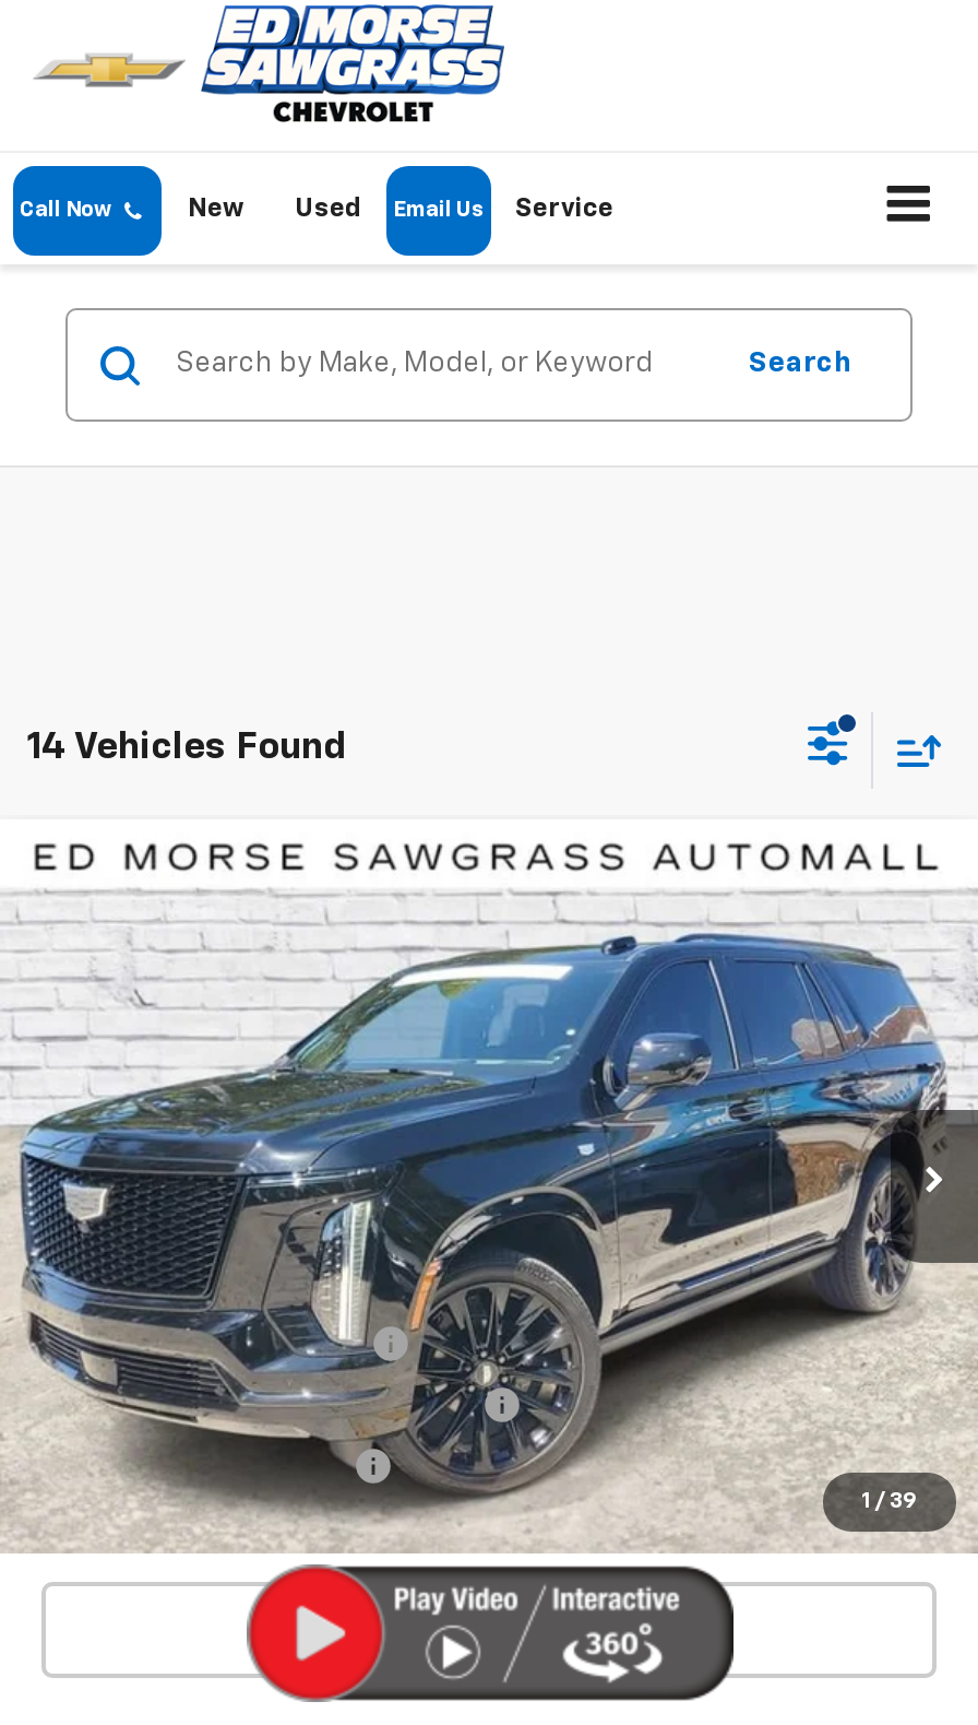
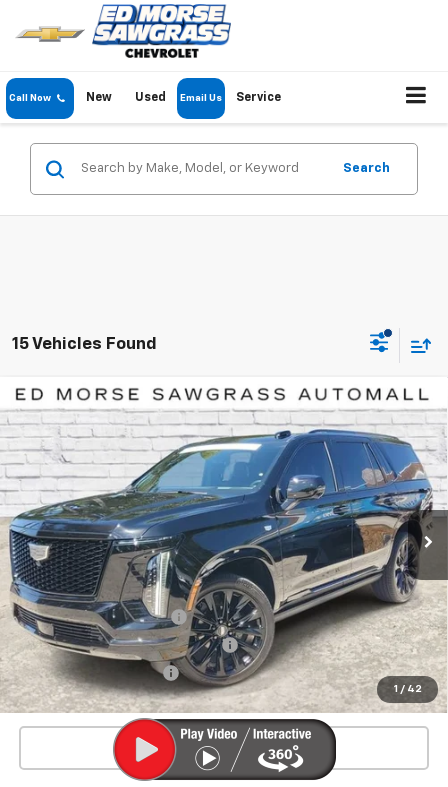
[26,730,347,767] 14 Vehicles Found -> [12,336,157,353] 15 Vehicles Found
[861,1491,918,1513] 1 / 39 -> [393,684,421,694] 1 / 42

